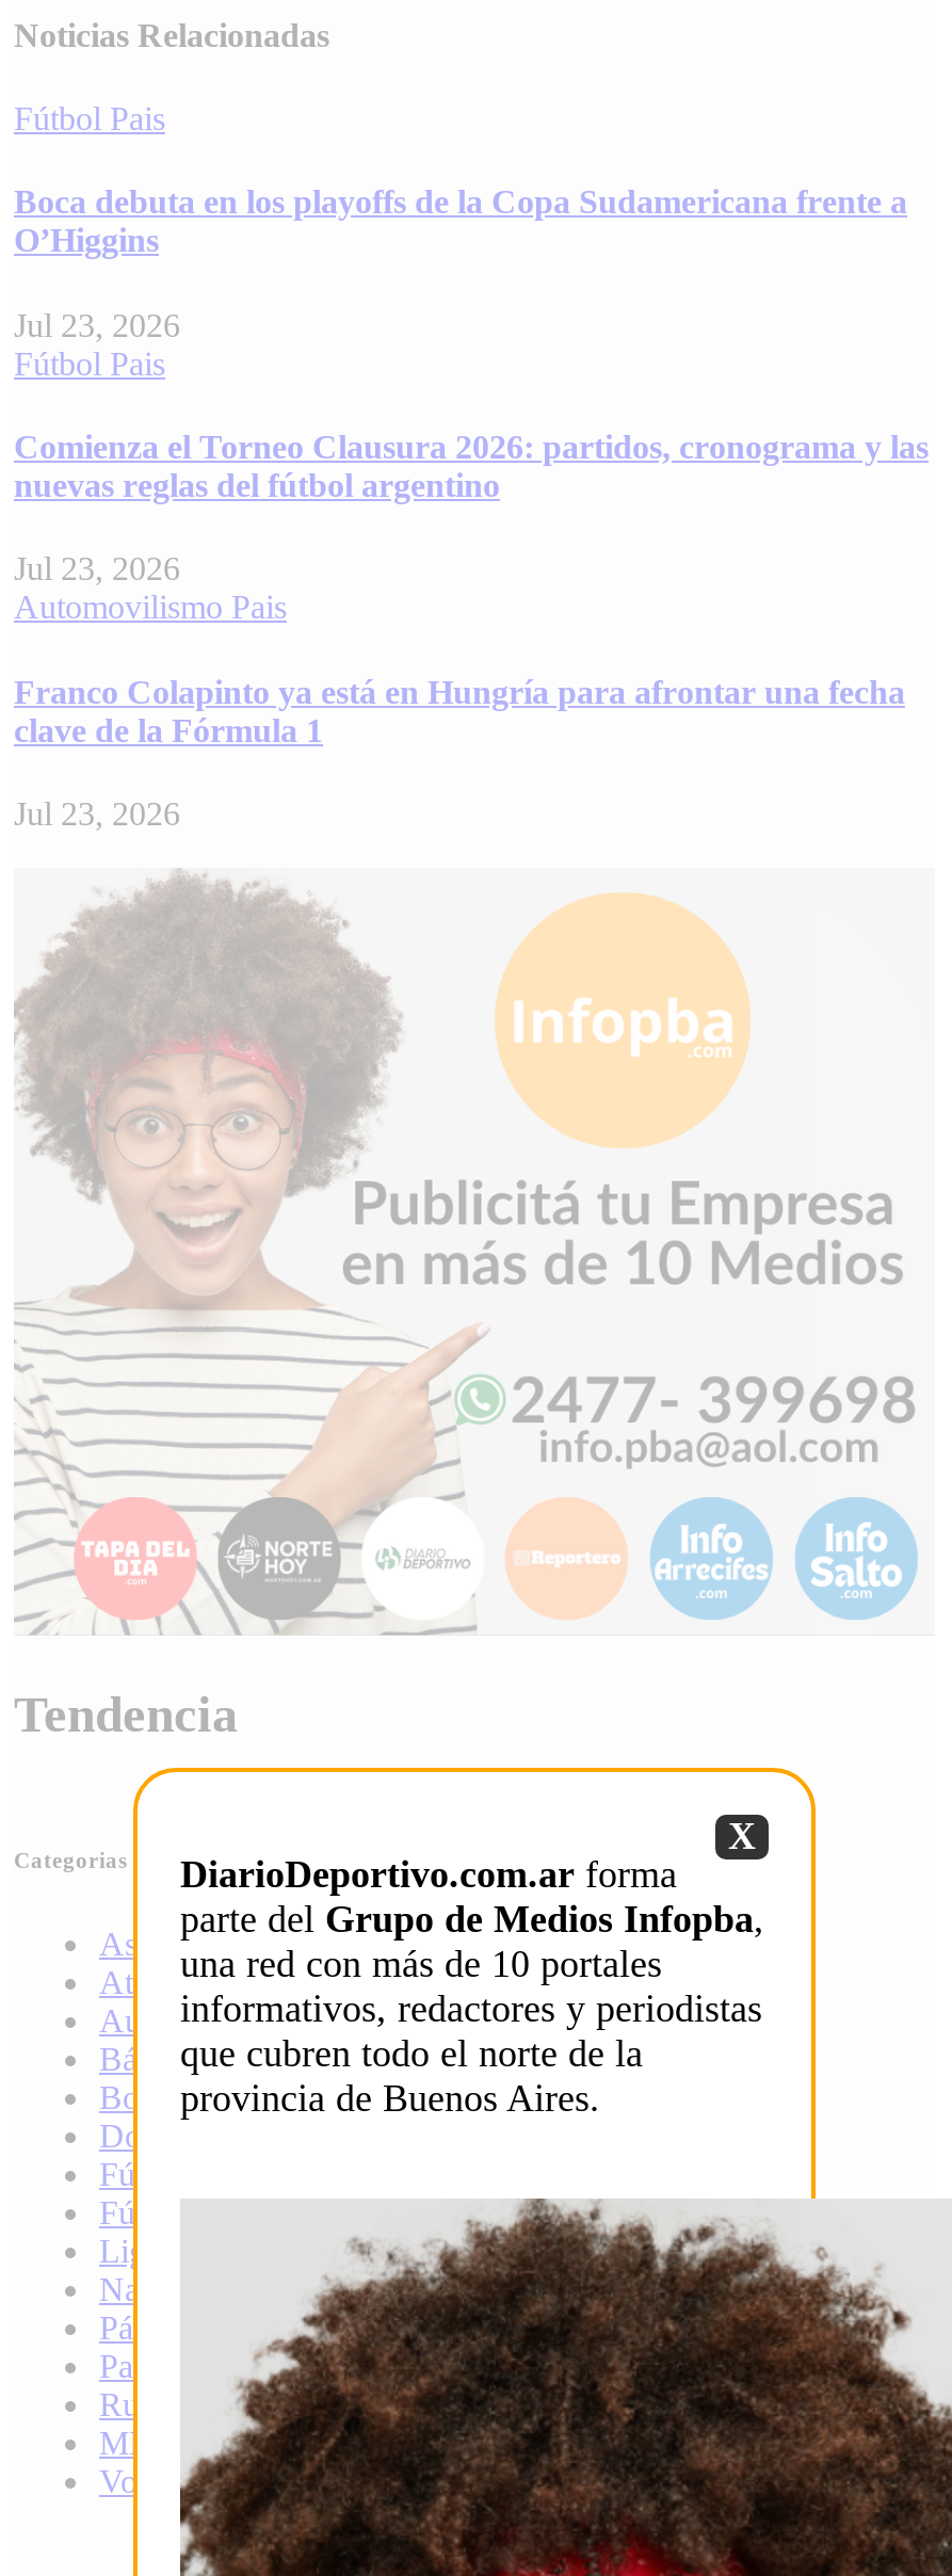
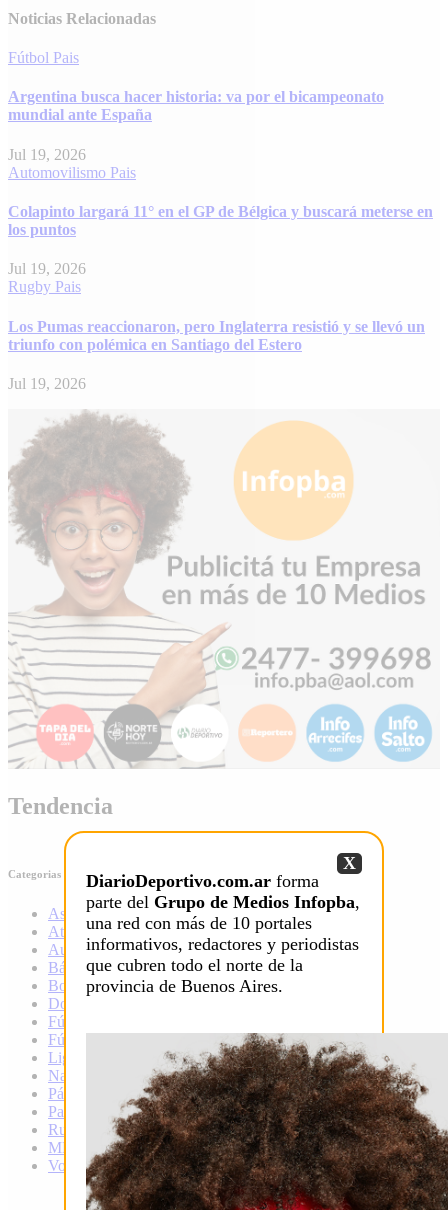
[14,184,929,587] Boca debuta en los playoffs de la Copa Sudamericana frente a | O’Higgins | Jul 23, 2026 | Fútbol Pais | Comienza el Torneo Clausura 2026: partidos, cronograma y las | nuevas reglas del fútbol argentino | Jul 23, 2026 -> [8,88,384,163] Argentina busca hacer historia: va por el bicampeonato | mundial ante España | Jul 19, 2026
moved [14,589,287,625] -> [8,164,136,181]: Automovilismo Pais
[14,673,905,831] Franco Colapinto ya está en Hungría para afrontar una fecha | clave de la Fórmula 1 | Jul 23, 2026 -> [8,203,433,392] Colapinto largará 11° en el GP de Bélgica y buscará meterse en | los puntos | Jul 19, 2026 | Rugby Pais | Los Pumas reaccionaron, pero Inglaterra resistió y se llevó un | triunfo con polémica en Santiago del Estero | Jul 19, 2026

